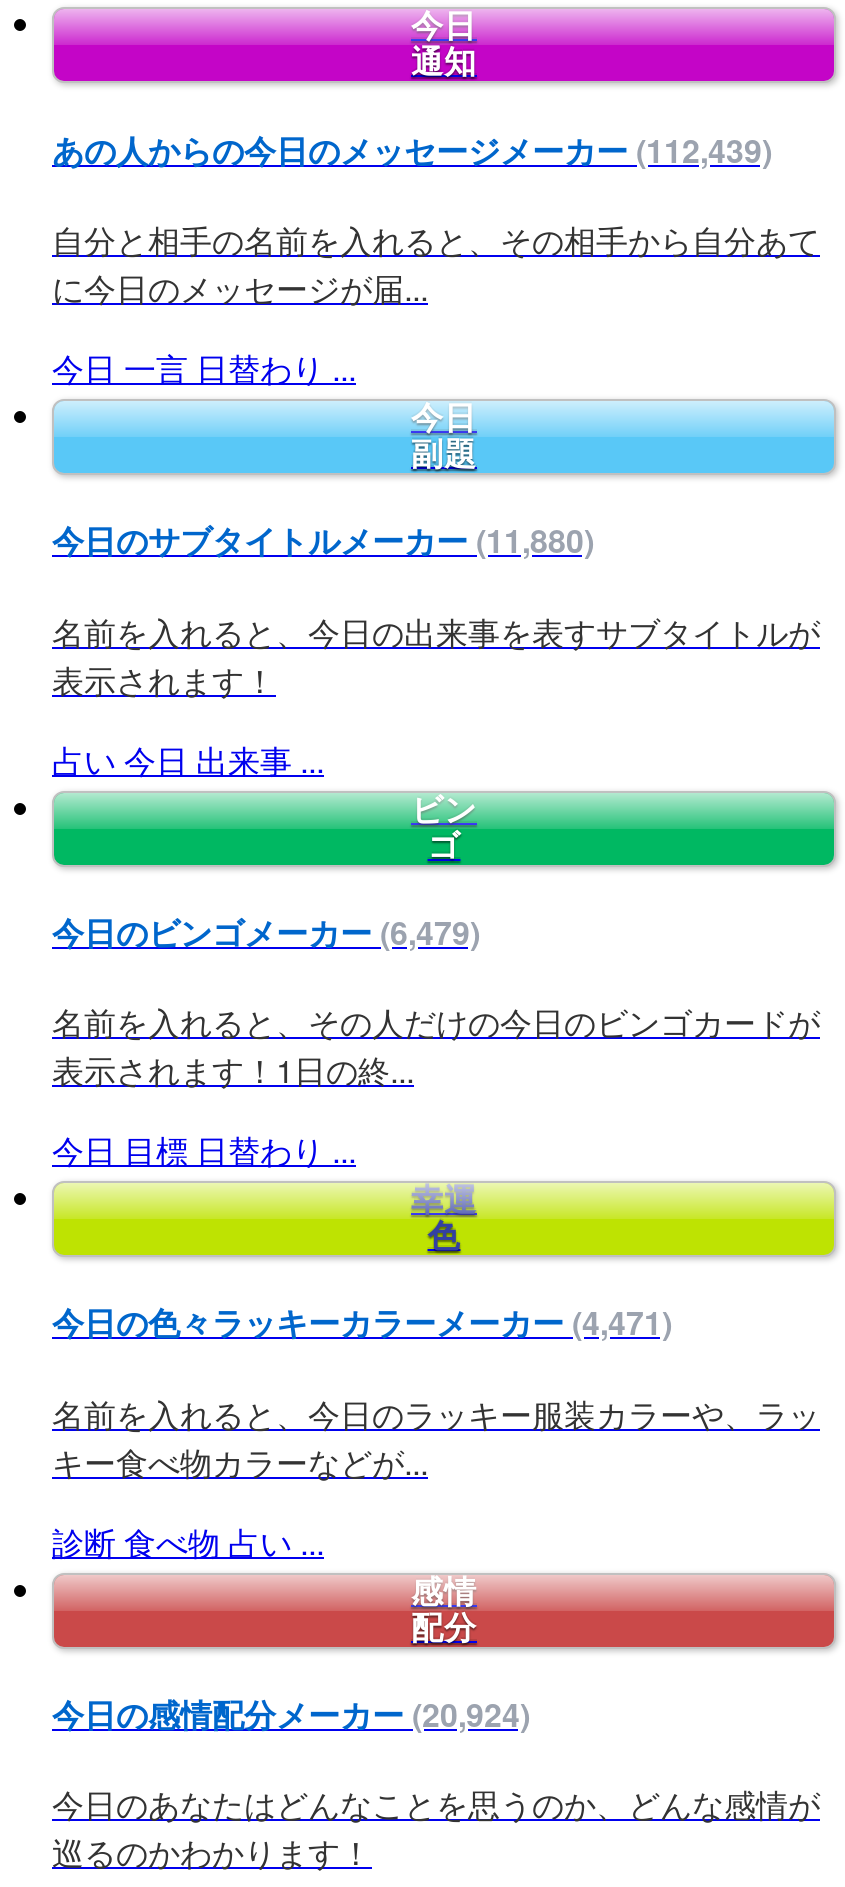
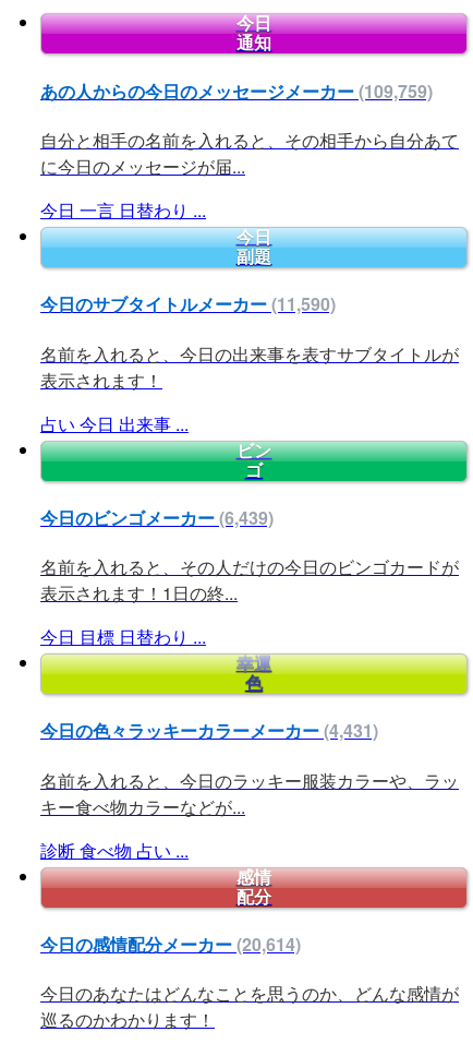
[52,126,772,172] あの人からの今日のメッセージメーカー(112,439) -> [40,78,433,103] あの人からの今日のメッセージメーカー(109,759)
[52,517,594,563] 今日のサブタイトルメーカー(11,880) -> [40,291,336,317] 今日のサブタイトルメーカー(11,590)
[52,909,480,955] 今日のビンゴメーカー(6,479) -> [40,505,274,530] 今日のビンゴメーカー(6,439)
[52,1300,672,1346] 今日の色々ラッキーカラーメーカー(4,471) -> [40,718,378,743] 今日の色々ラッキーカラーメーカー(4,431)
[52,1691,530,1737] 今日の感情配分メーカー(20,924) -> [40,931,301,957] 今日の感情配分メーカー(20,614)

